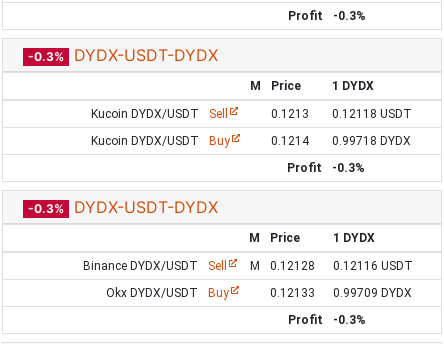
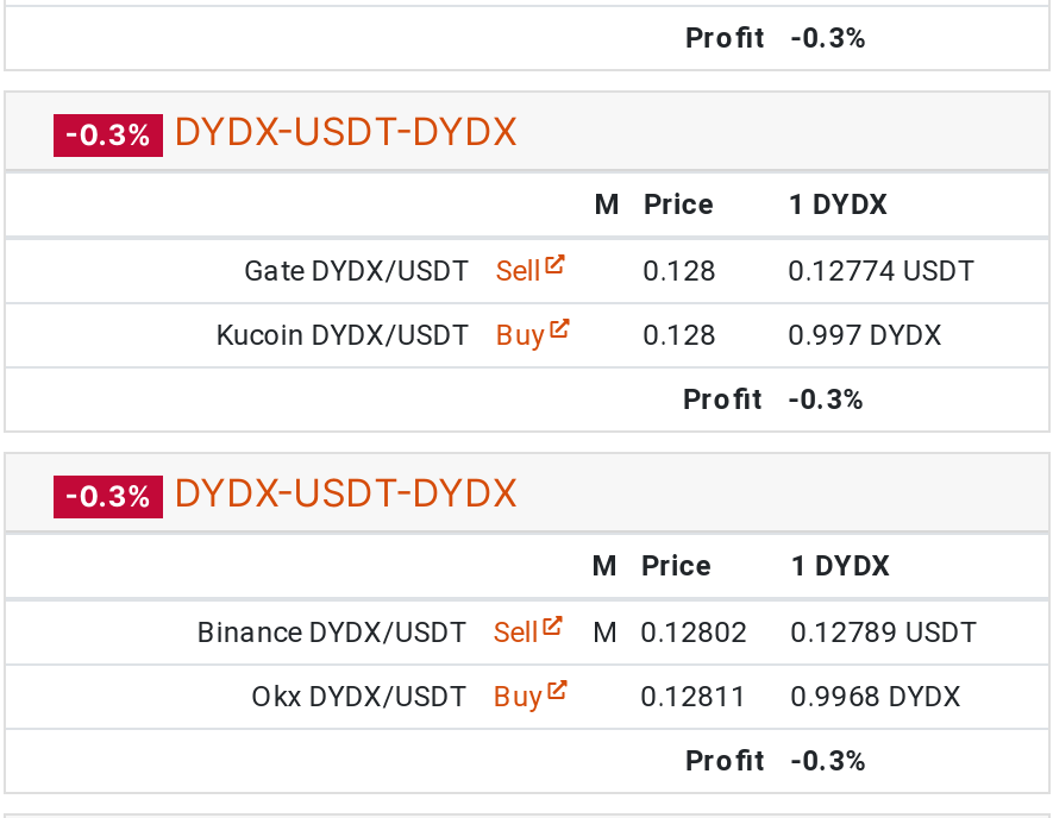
[91,107,199,121] Kucoin DYDX/USDT -> [244,254,473,288] Gate DYDX/USDT
[271,107,309,121] 0.1213 -> [643,254,717,288] 0.128
[332,107,412,121] 0.12118 USDT -> [788,254,979,288] 0.12774 USDT
[271,134,309,148] 0.1214 -> [643,319,717,352] 0.128
[332,134,411,148] 0.99718 DYDX -> [788,319,943,352] 0.997 DYDX
[270,259,315,273] 0.12128 -> [641,616,748,649] 0.12802
[333,259,413,273] 0.12116 USDT -> [791,616,981,649] 0.12789 USDT
[270,286,315,300] 0.12133 -> [641,680,748,713] 0.12811
[333,286,412,300] 0.99709 DYDX -> [791,680,962,713] 0.9968 DYDX

